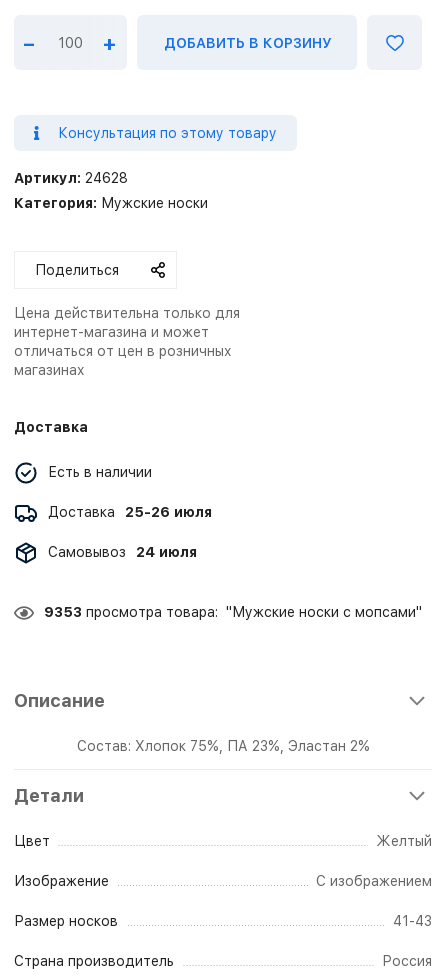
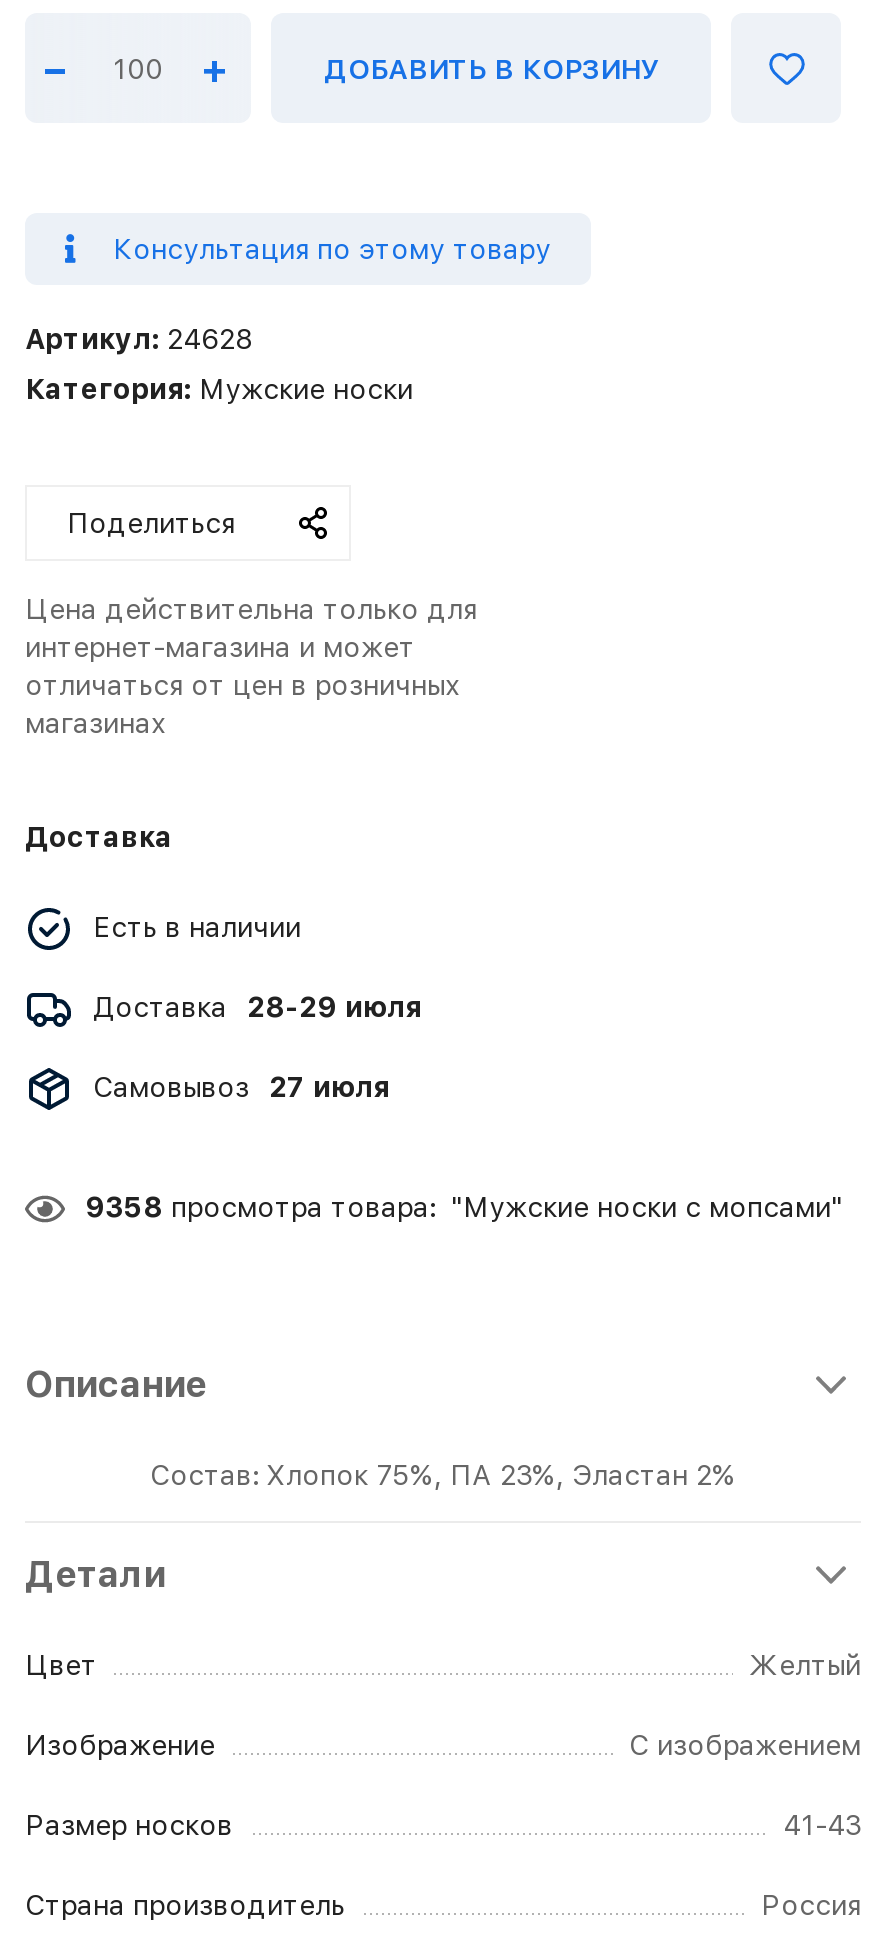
[48,504,212,520] Доставка 25-26 июля -> [93,991,421,1023] Доставка 28-29 июля
[48,544,197,560] Самовывоз 24 июля -> [93,1071,389,1103] Самовывоз 27 июля
[44,604,422,620] 9353 просмотра товара: "Мужские носки с мопсами" -> [85,1191,843,1223] 9358 просмотра товара: "Мужские носки с мопсами"

